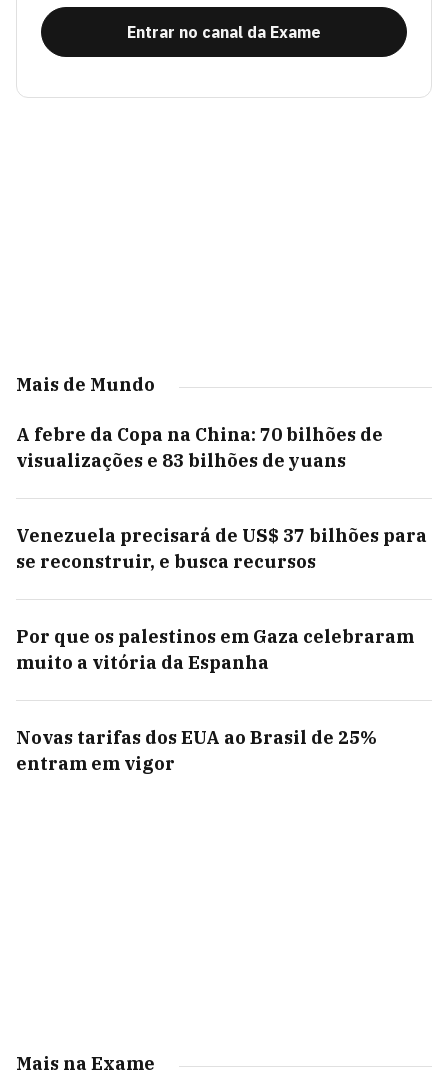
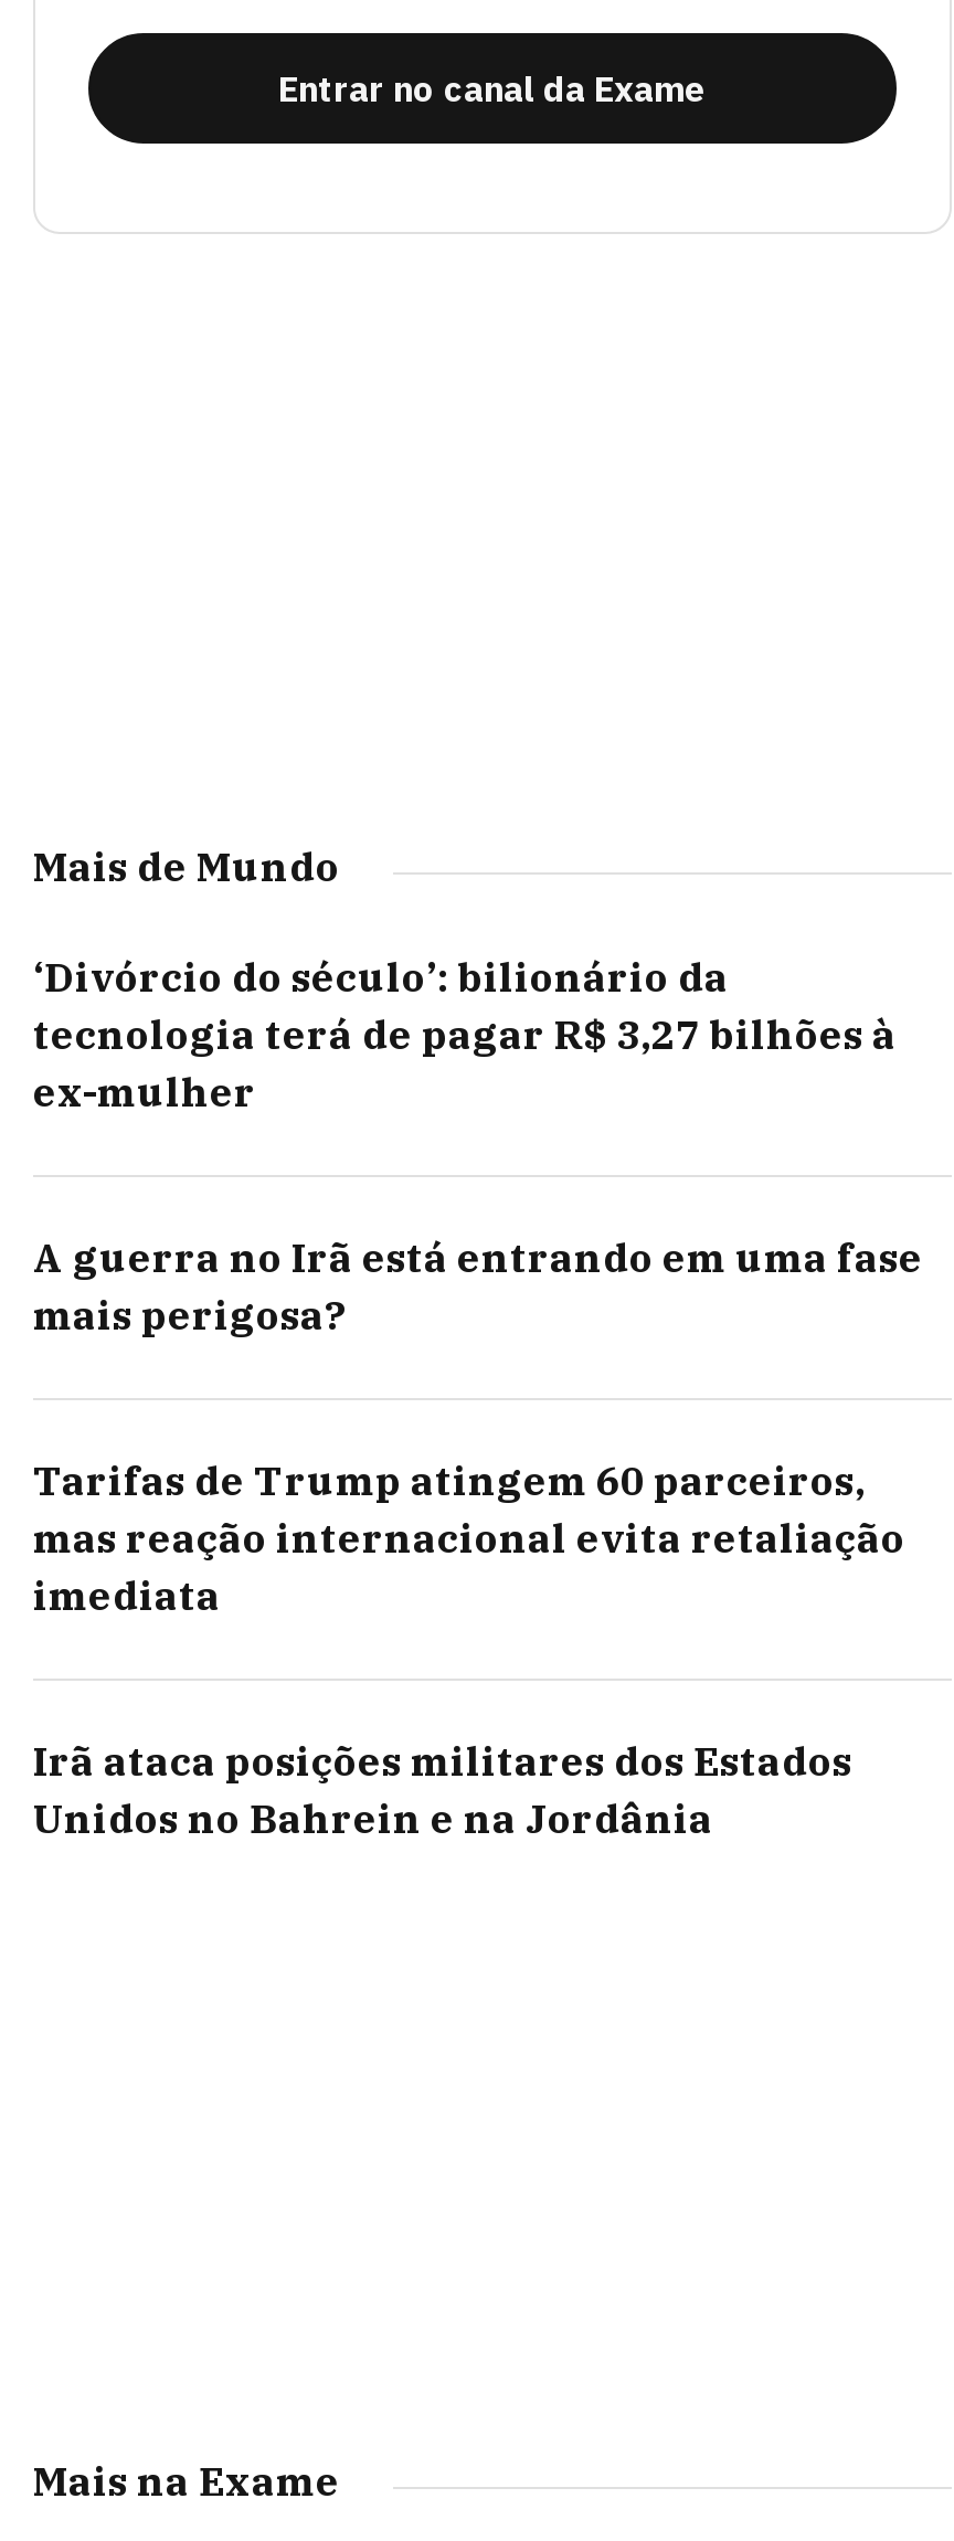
[16,423,383,472] A febre da Copa na China: 70 bilhões de | visualizações e 83 bilhões de yuans -> [33,952,897,1118] ‘Divórcio do século’: bilionário da | tecnologia terá de pagar R$ 3,27 bilhões à | ex-mulher
[16,524,427,573] Venezuela precisará de US$ 37 bilhões para | se reconstruir, e busca recursos -> [33,1232,923,1341] A guerra no Irã está entrando em uma fase | mais perigosa?
[16,625,414,674] Por que os palestinos em Gaza celebraram | muito a vitória da Espanha -> [33,1455,905,1621] Tarifas de Trump atingem 60 parceiros, | mas reação internacional evita retaliação | imediata
[16,726,377,775] Novas tarifas dos EUA ao Brasil de 25% | entram em vigor -> [33,1736,852,1844] Irã ataca posições militares dos Estados | Unidos no Bahrein e na Jordânia

